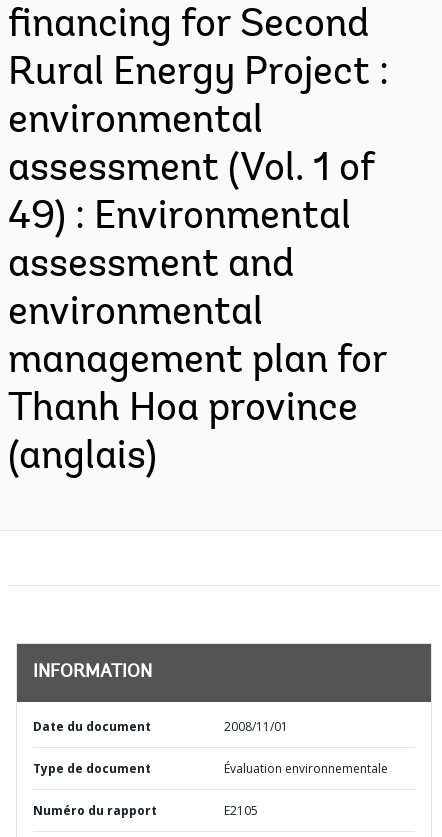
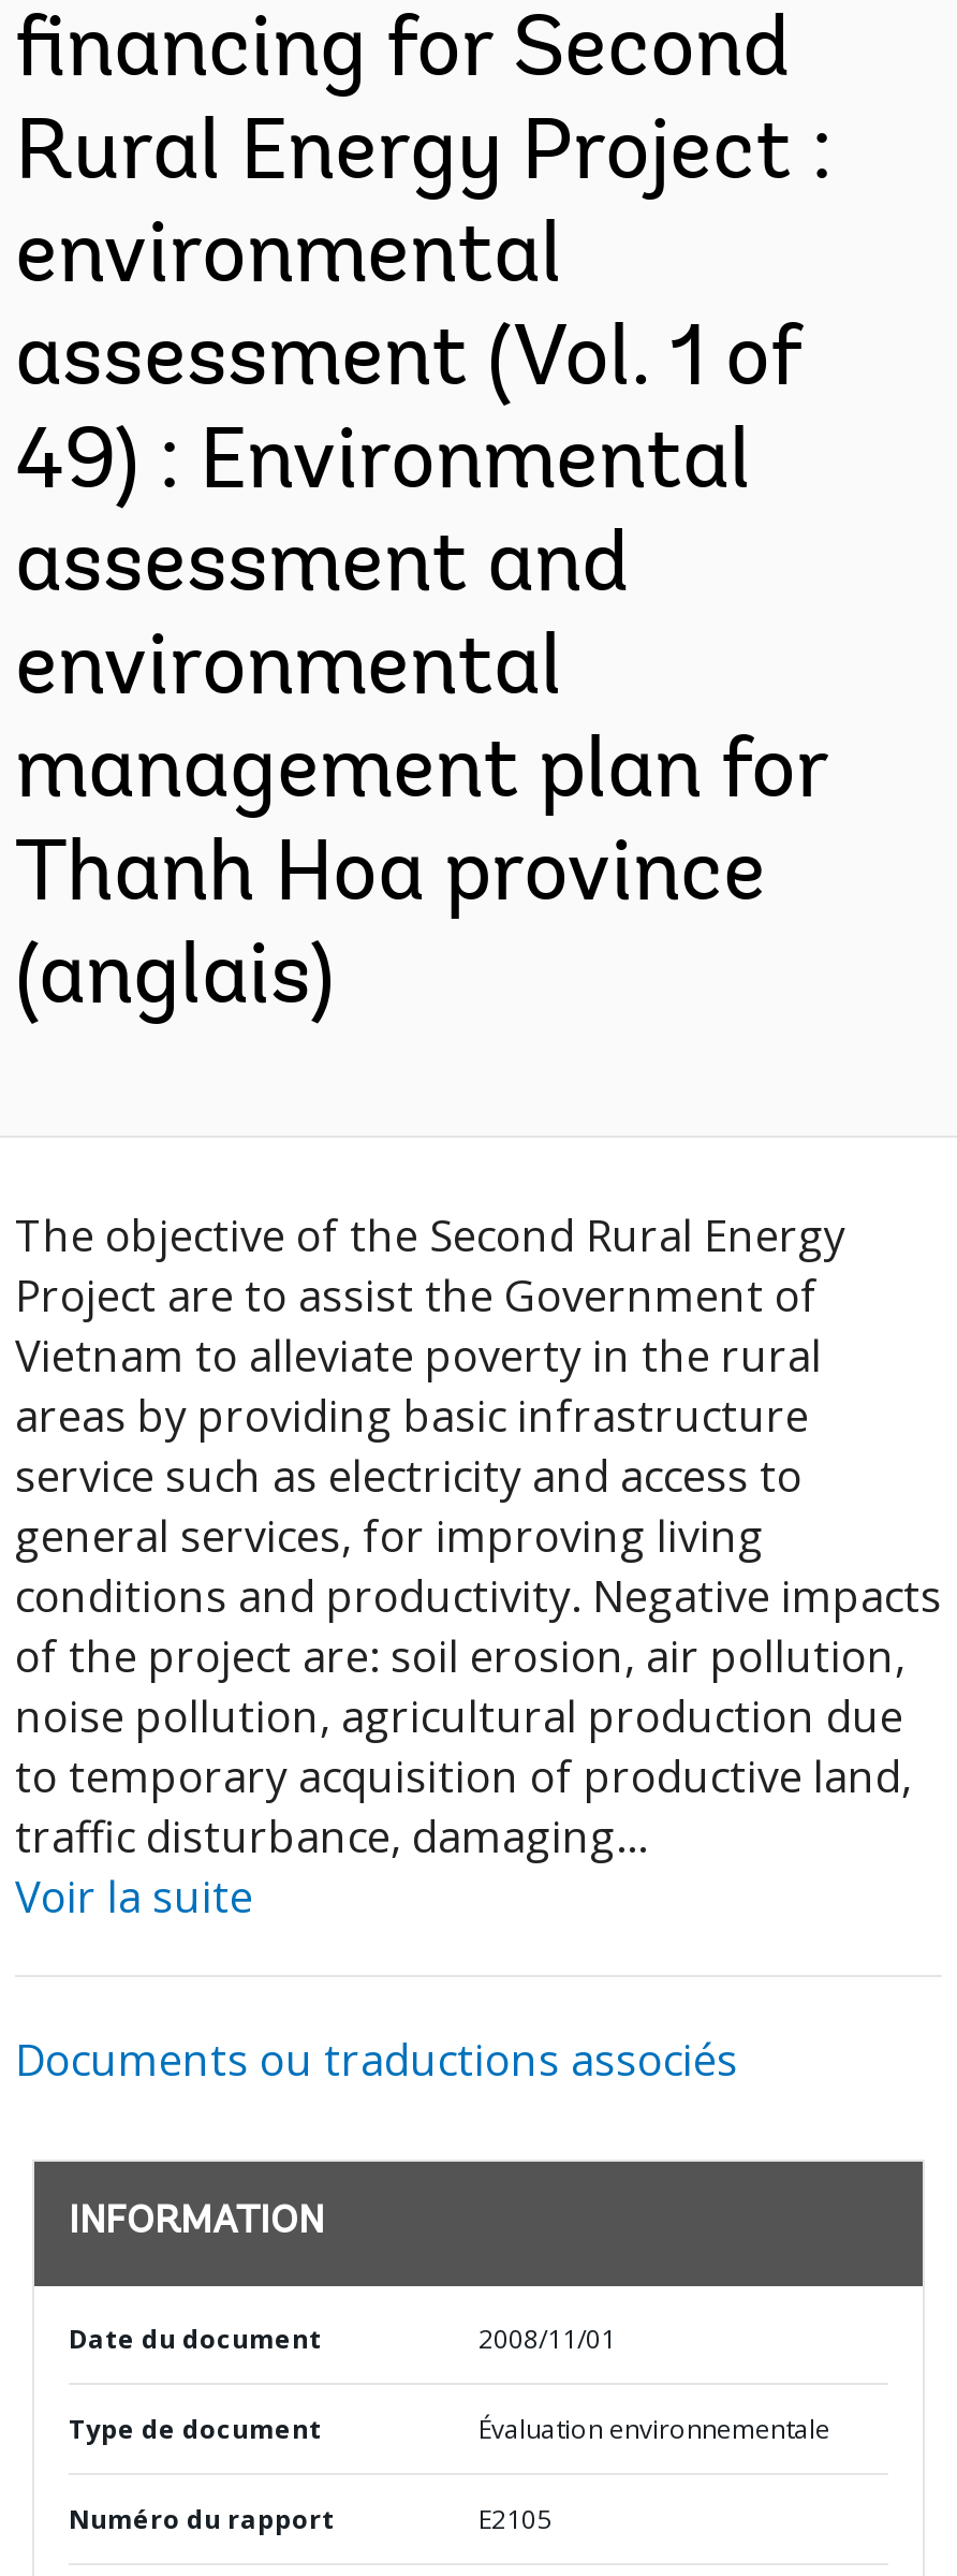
none -> [15,1206,942,2089] The objective of the Second Rural Energy | Project are to assist the Government of | Vietnam to alleviate poverty in the rural | areas by providing basic infrastructure | service such as electricity and access to | general services, for improving living | conditions and productivity. Negative impacts | of the project are: soil erosion, air pollution, | noise pollution, agricultural production due | to temporary acquisition of productive land, | traffic disturbance, damaging... | Voir la suite | Documents ou traductions associés

